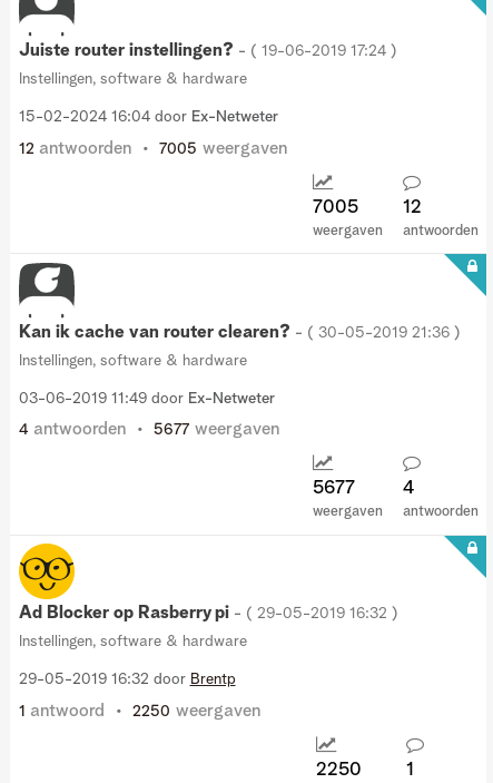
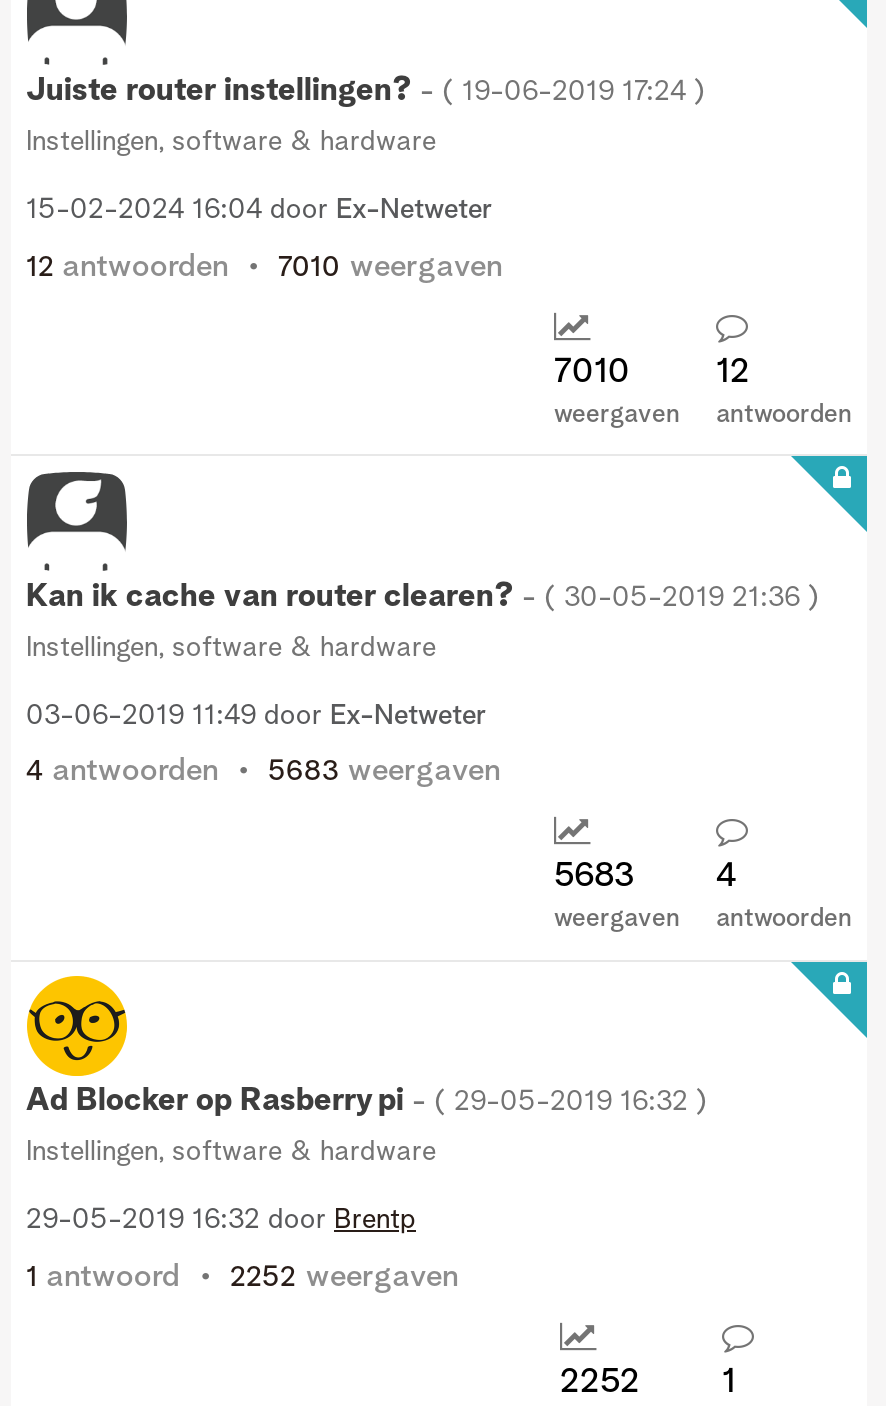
[18,140,287,158] 12 antwoorden 7005 weergaven -> [26,251,502,283] 12 antwoorden 7010 weergaven
[312,198,358,217] 7005 -> [554,355,630,389] 7010
[18,421,279,439] 4 antwoorden 5677 weergaven -> [26,756,500,788] 4 antwoorden 5683 weergaven
[312,479,354,498] 5677 -> [554,860,634,894] 5683
[18,702,260,720] 1 antwoord 2250 weergaven -> [26,1261,458,1293] 1 antwoord 2252 weergaven
[315,760,361,779] 2250 -> [560,1365,640,1399] 2252

